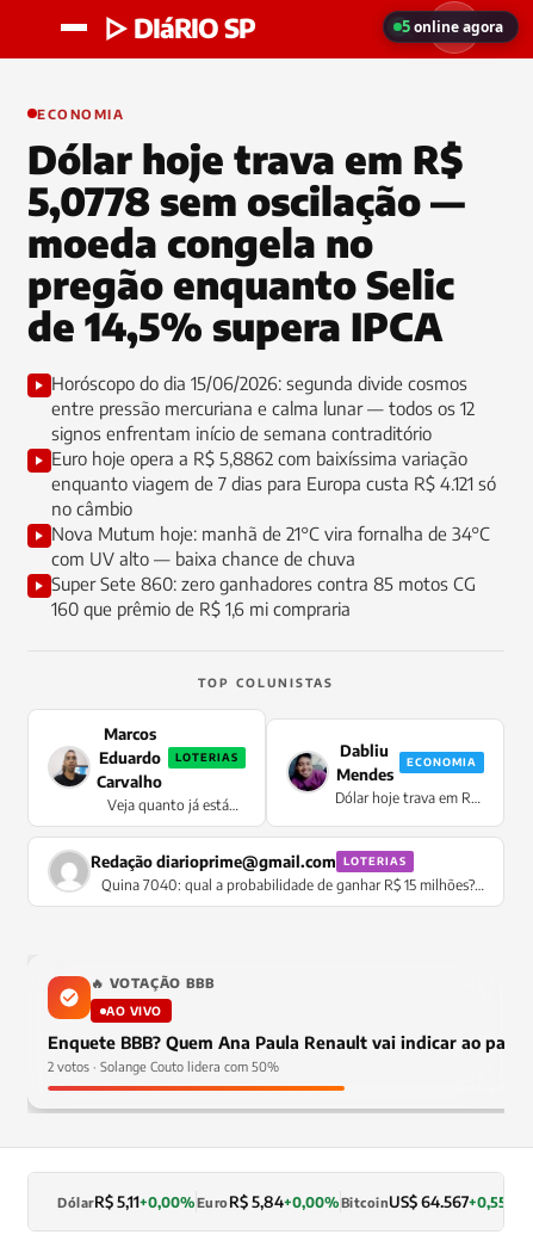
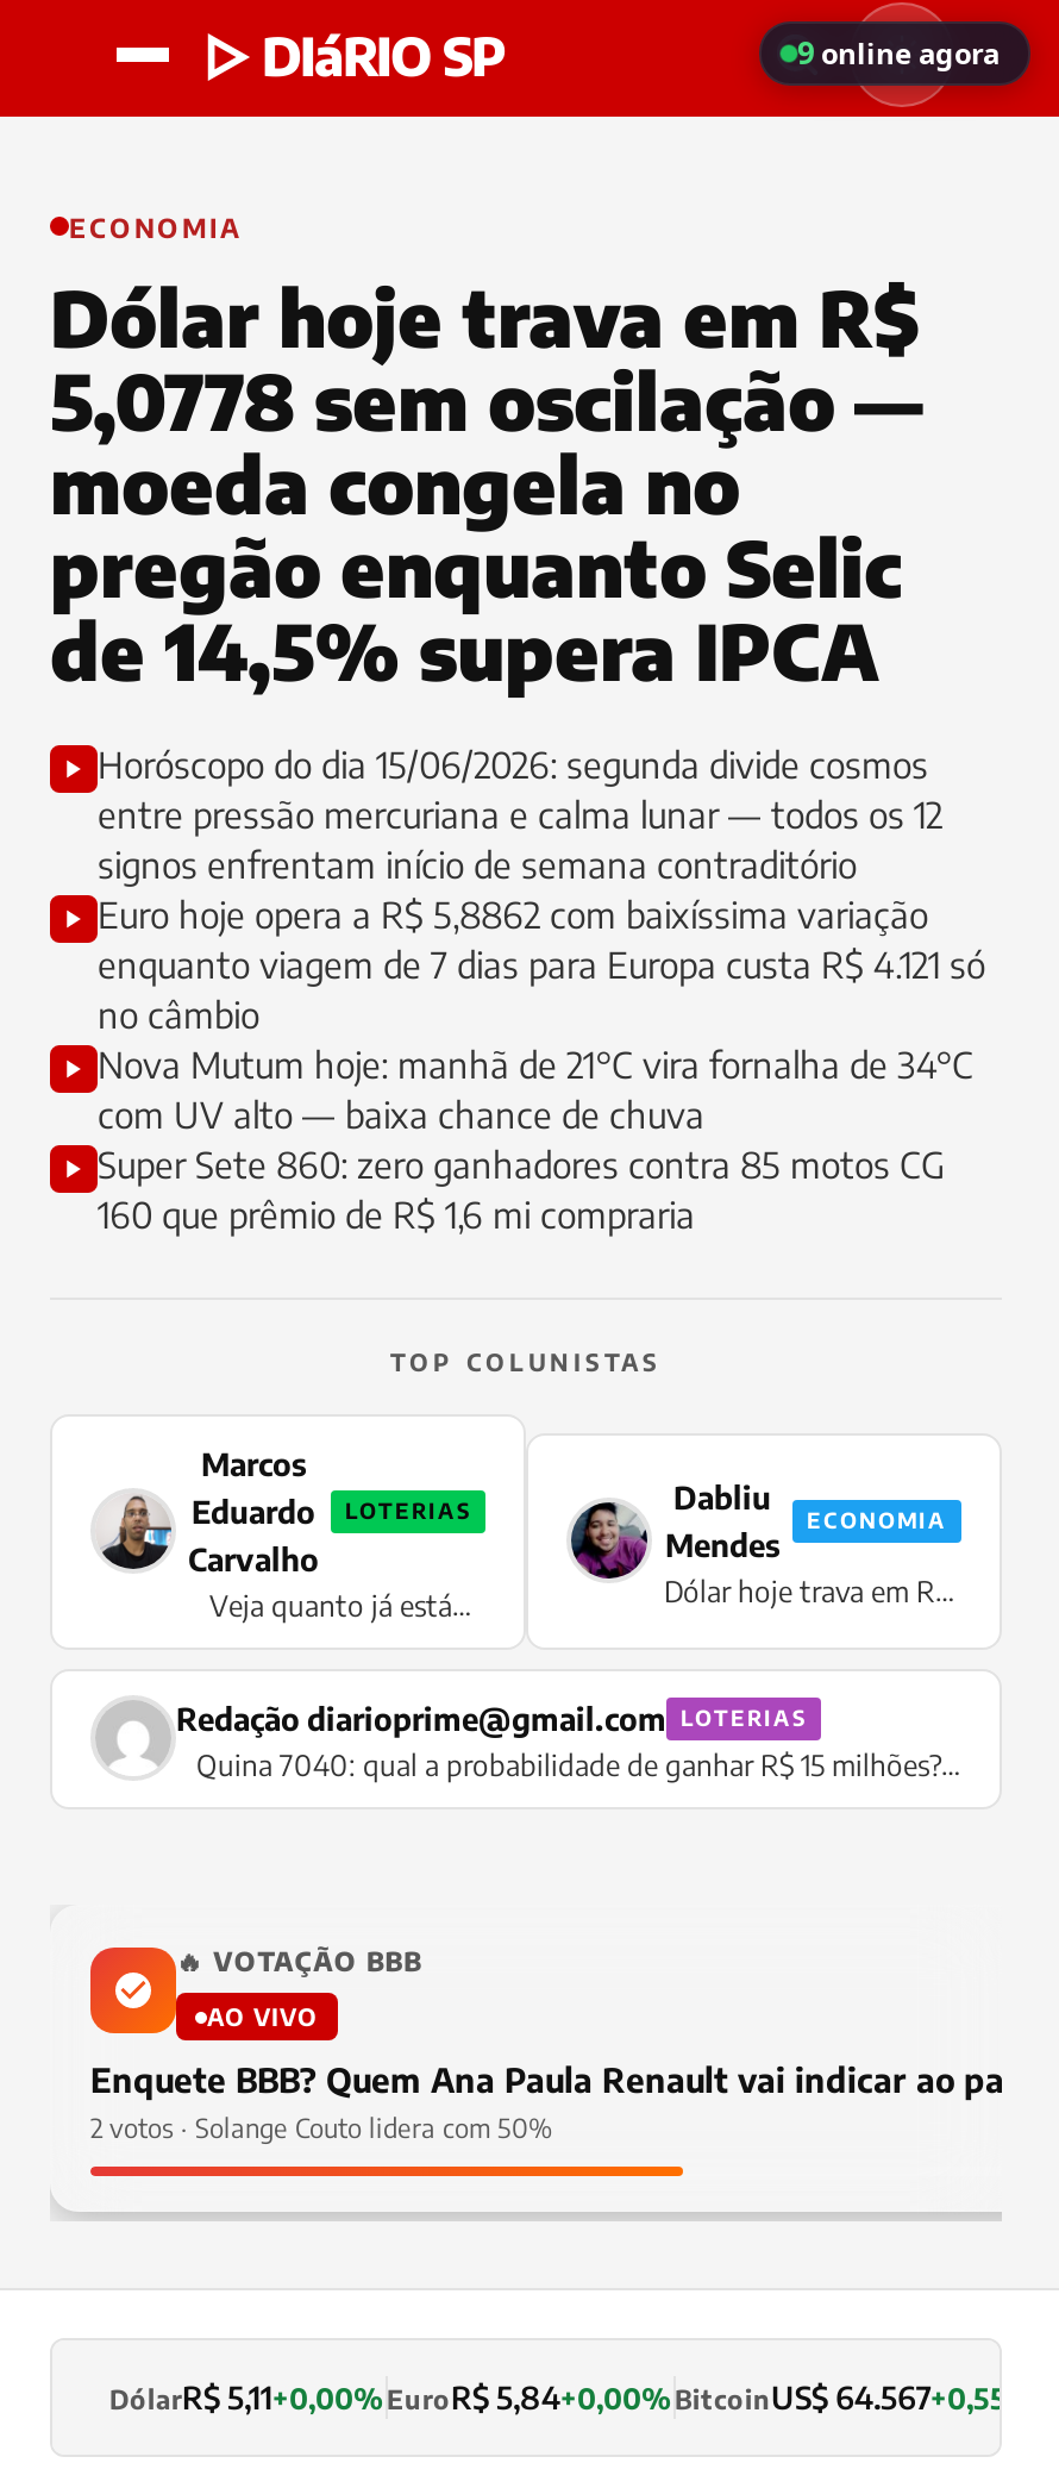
[402,16,503,37] 5 online agora -> [797,31,1000,74] 9 online agora

